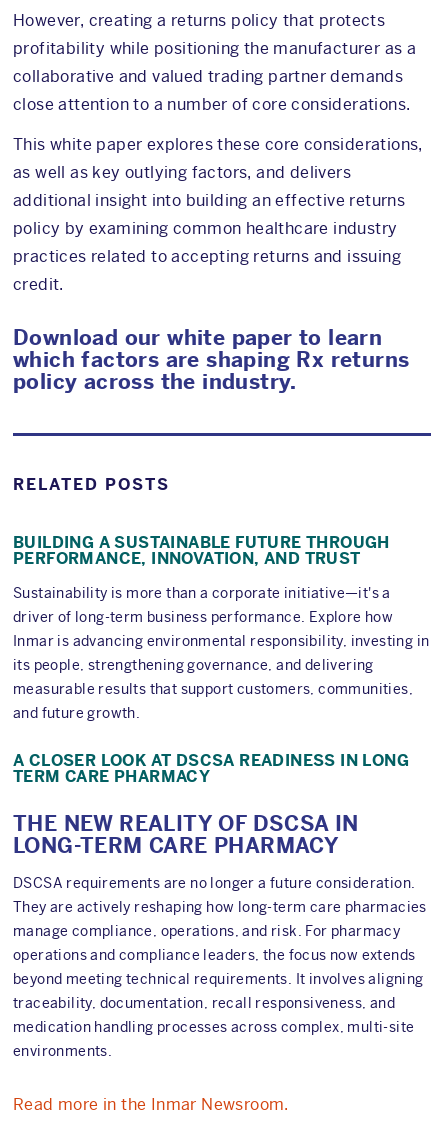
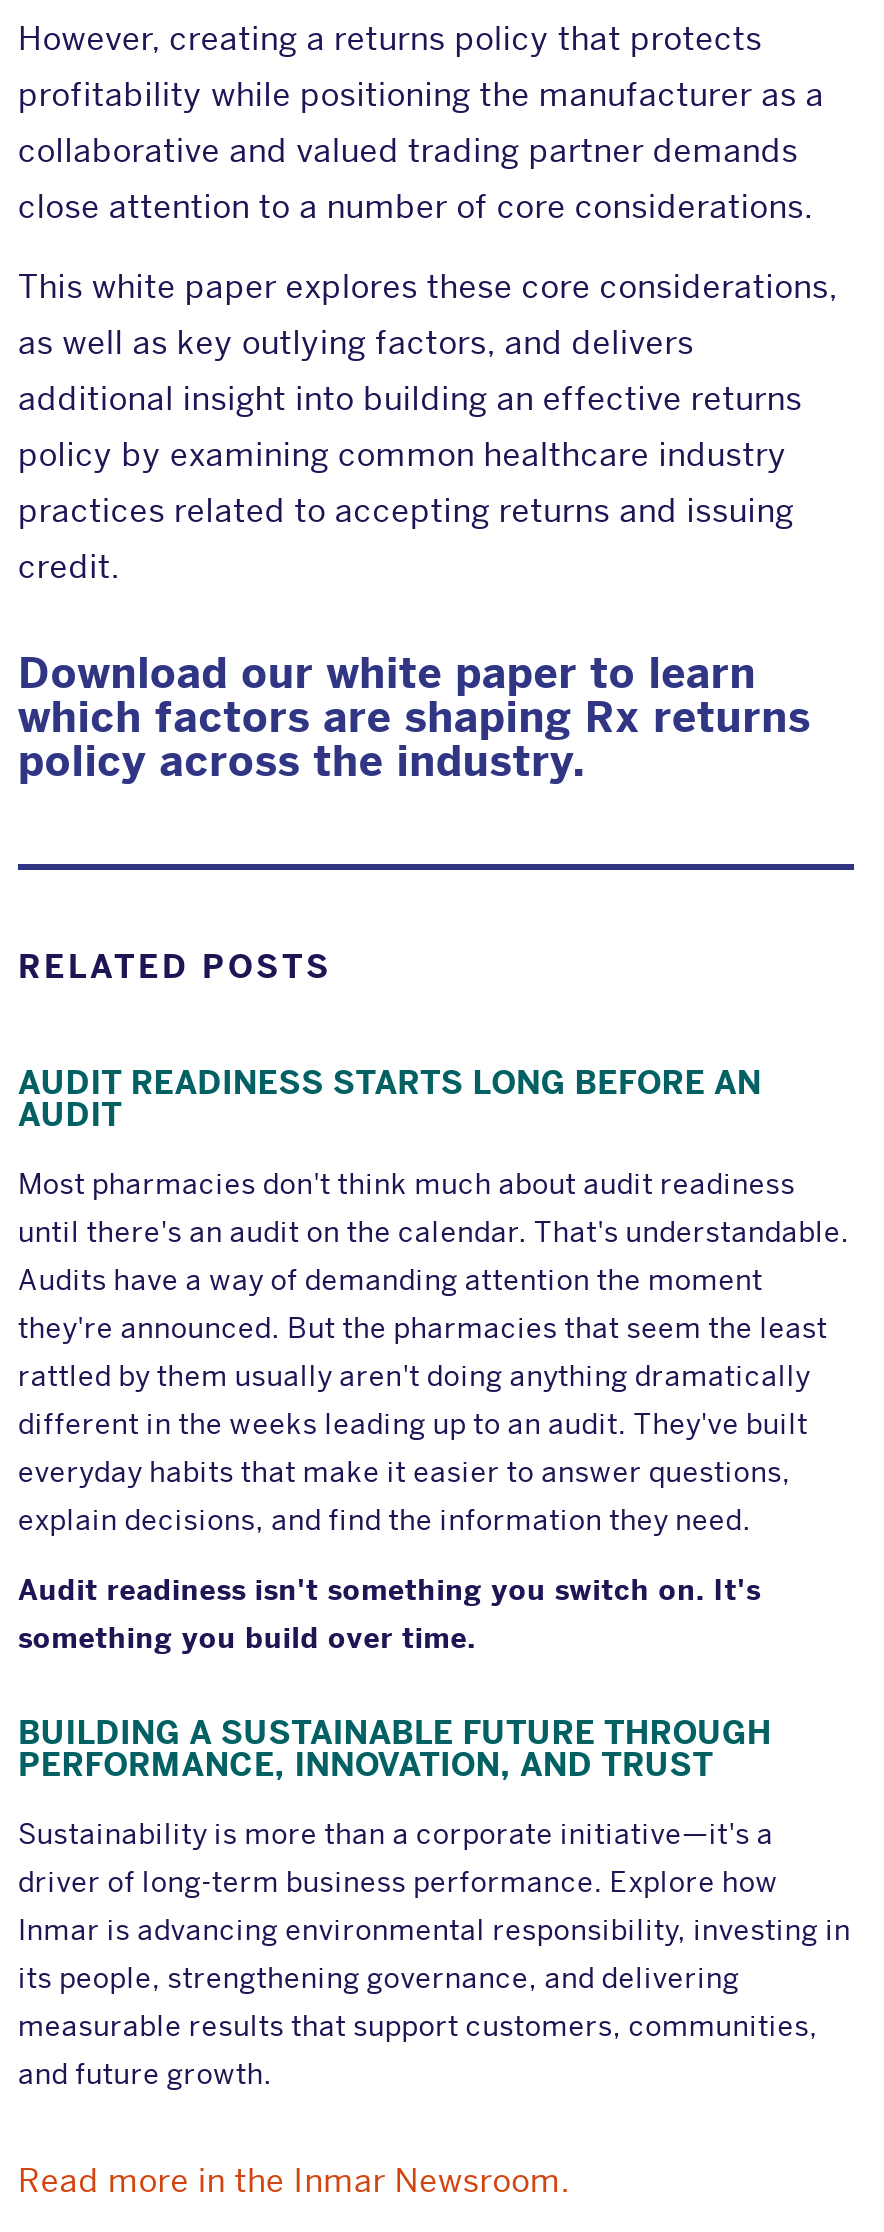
none -> [18,1062,850,1655] AUDIT READINESS STARTS LONG BEFORE AN | AUDIT | Most pharmacies don't think much about audit readiness | until there's an audit on the calendar. That's understandable. | Audits have a way of demanding attention the moment | they're announced. But the pharmacies that seem the least | rattled by them usually aren't doing anything dramatically | different in the weeks leading up to an audit. They've built | everyday habits that make it easier to answer questions, | explain decisions, and find the information they need. | Audit readiness isn't something you switch on. It's | something you build over time.
moved [13,532,429,722] -> [18,1711,851,2091]: BUILDING A SUSTAINABLE FUTURE THROUGH | PERFORMANCE, INNOVATION, AND TRUST | Sustainability is more than a corporate initiative—it's a | driver of long-term business performance. Explore how | Inmar is advancing environmental responsibility, investing in | its people, strengthening governance, and delivering | measurable results that support customers, communities, | and future growth.
[13,750,427,1060] A CLOSER LOOK AT DSCSA READINESS IN LONG | TERM CARE PHARMACY | THE NEW REALITY OF DSCSA IN | LONG-TERM CARE PHARMACY | DSCSA requirements are no longer a future consideration. | They are actively reshaping how long-term care pharmacies | manage compliance, operations, and risk. For pharmacy | operations and compliance leaders, the focus now extends | beyond meeting technical requirements. It involves aligning | traceability, documentation, recall responsiveness, and | medication handling processes across complex, multi-site | environments. -> none

